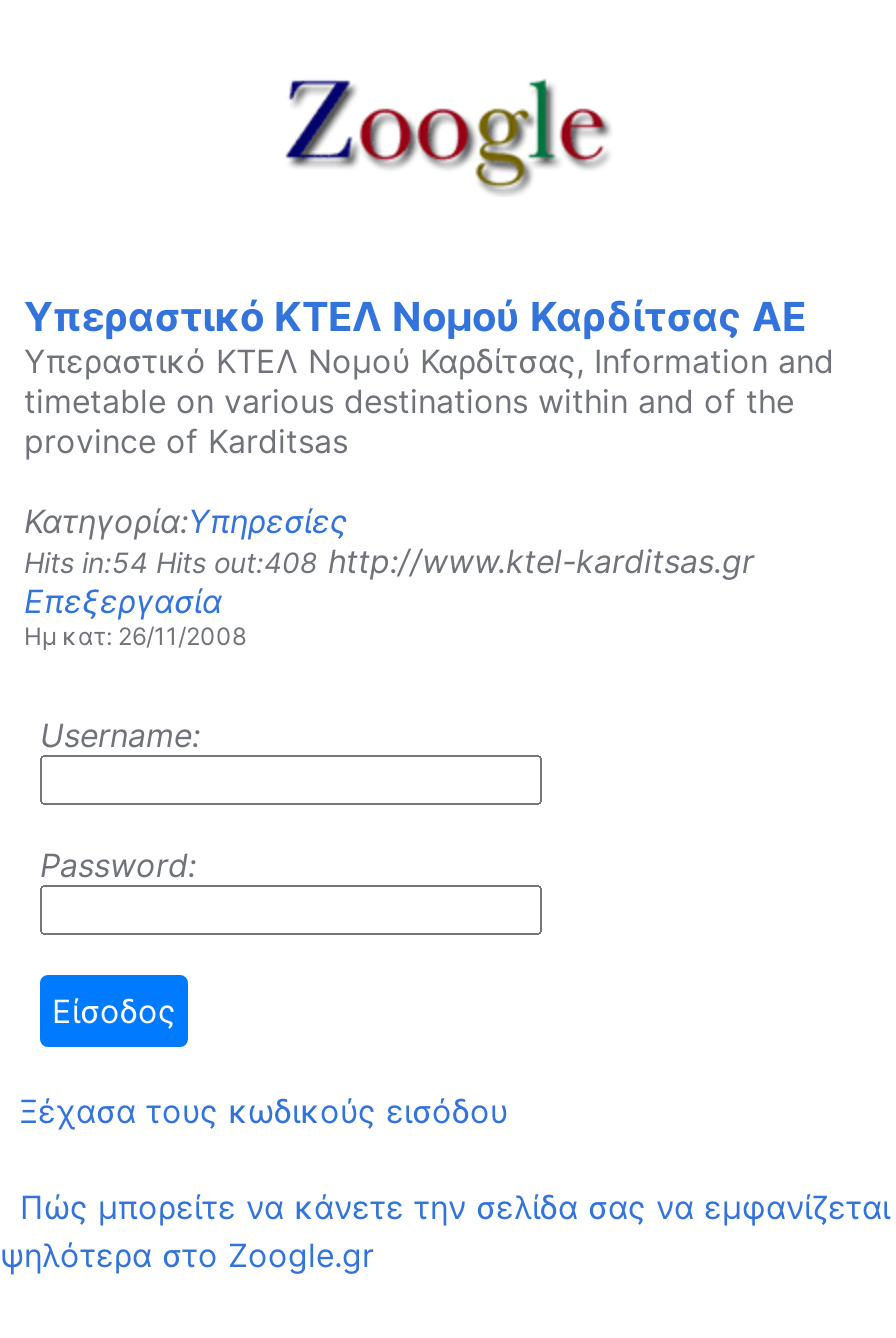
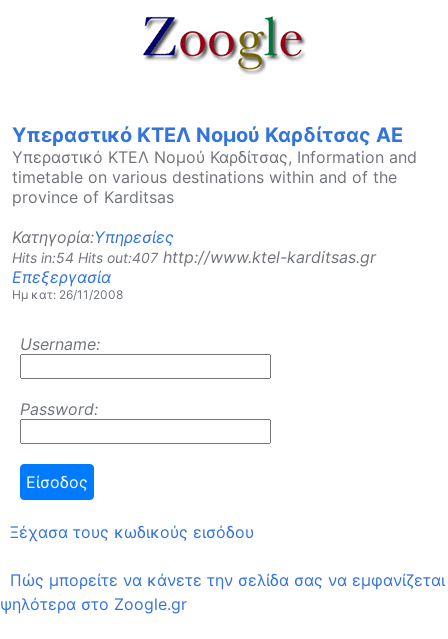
[24,541,754,581] Hits in:54 Hits out:408 http://www.ktel-karditsas.gr -> [12,247,376,267] Hits in:54 Hits out:407 http://www.ktel-karditsas.gr

